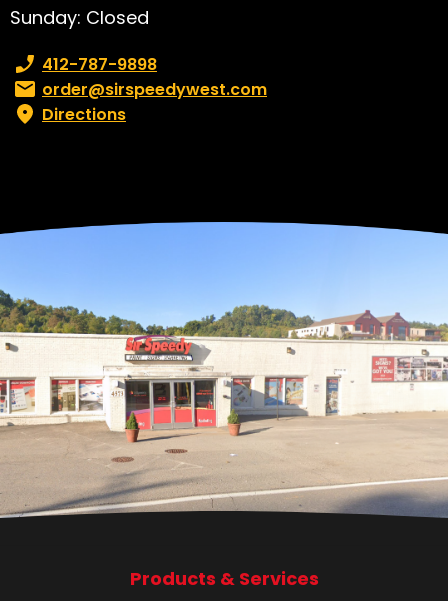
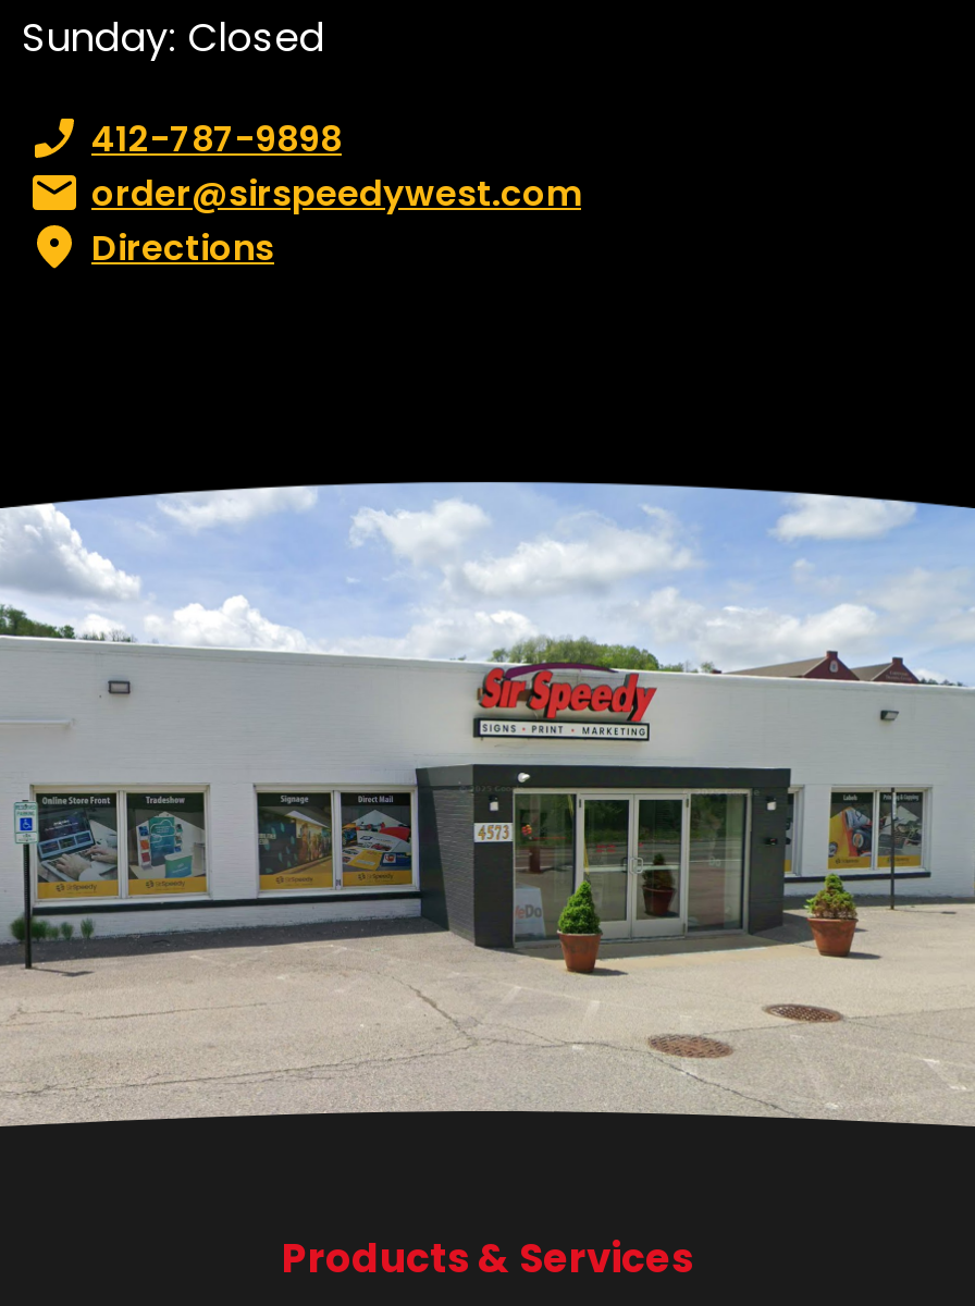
[3,222,445,517] [image] -> [7,482,968,1126] [image]

